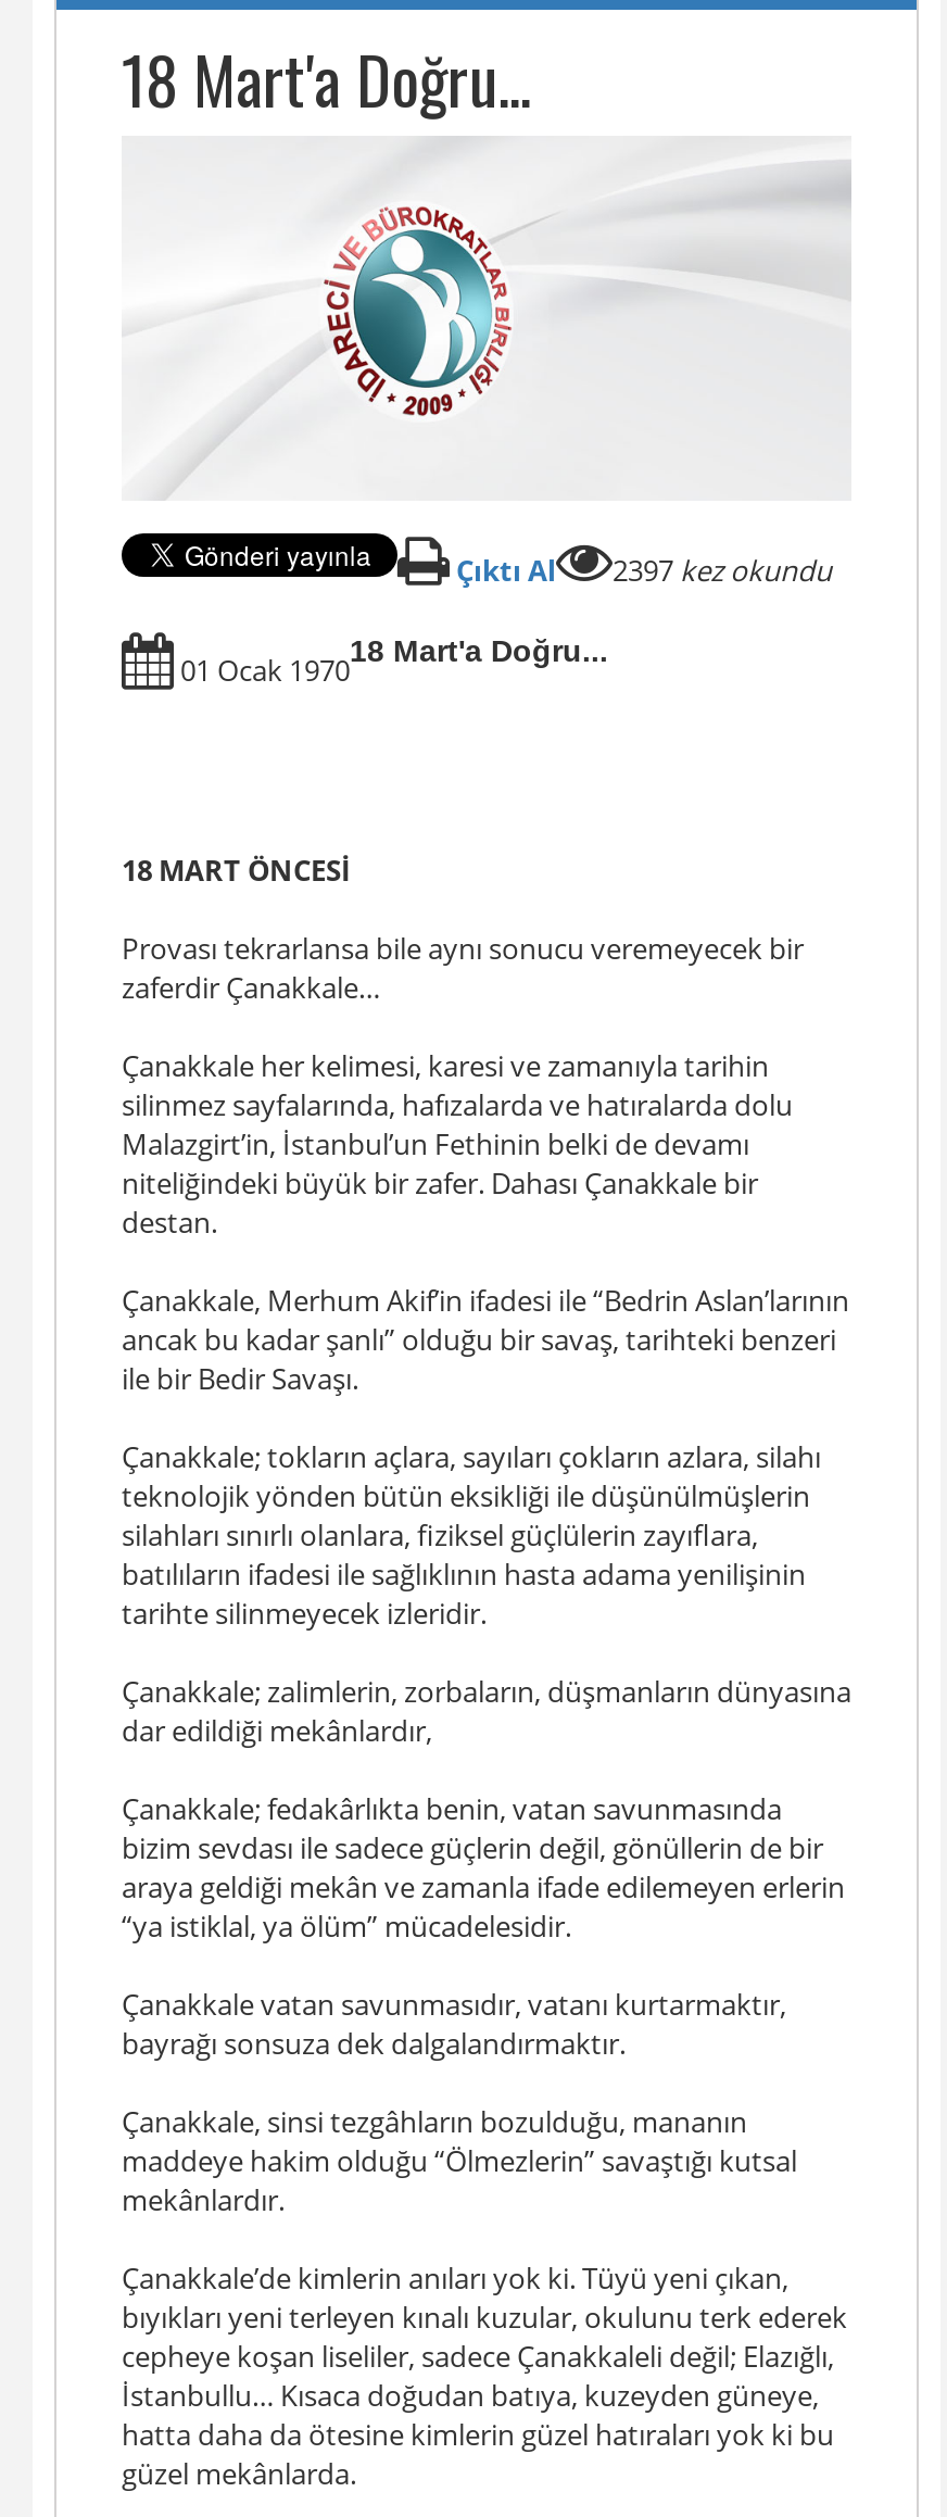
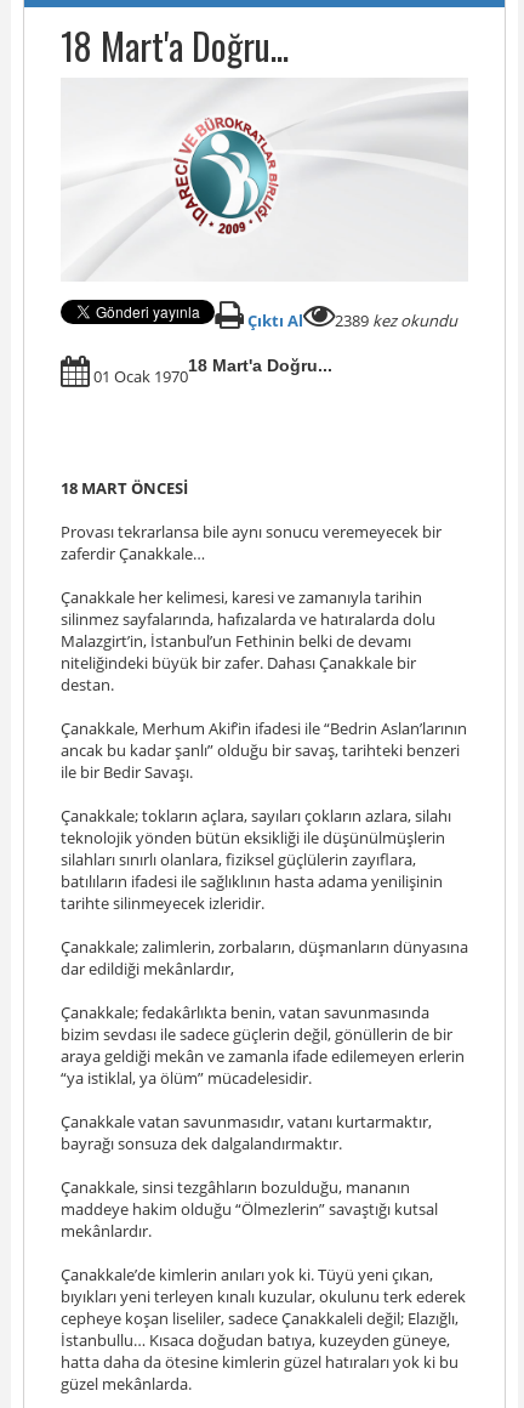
[450,552,832,591] Çıktı Al 2397 kez okundu -> [244,310,457,332] Çıktı Al 2389 kez okundu

